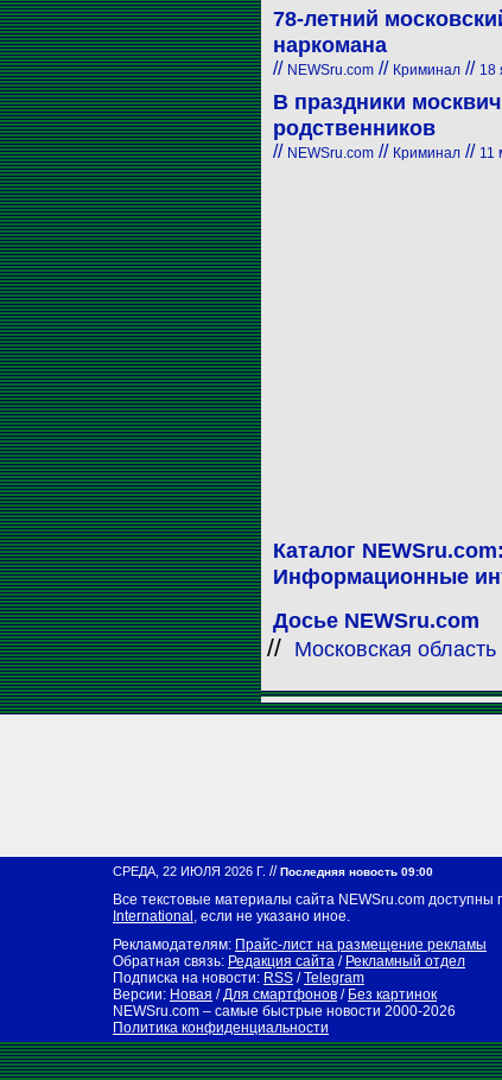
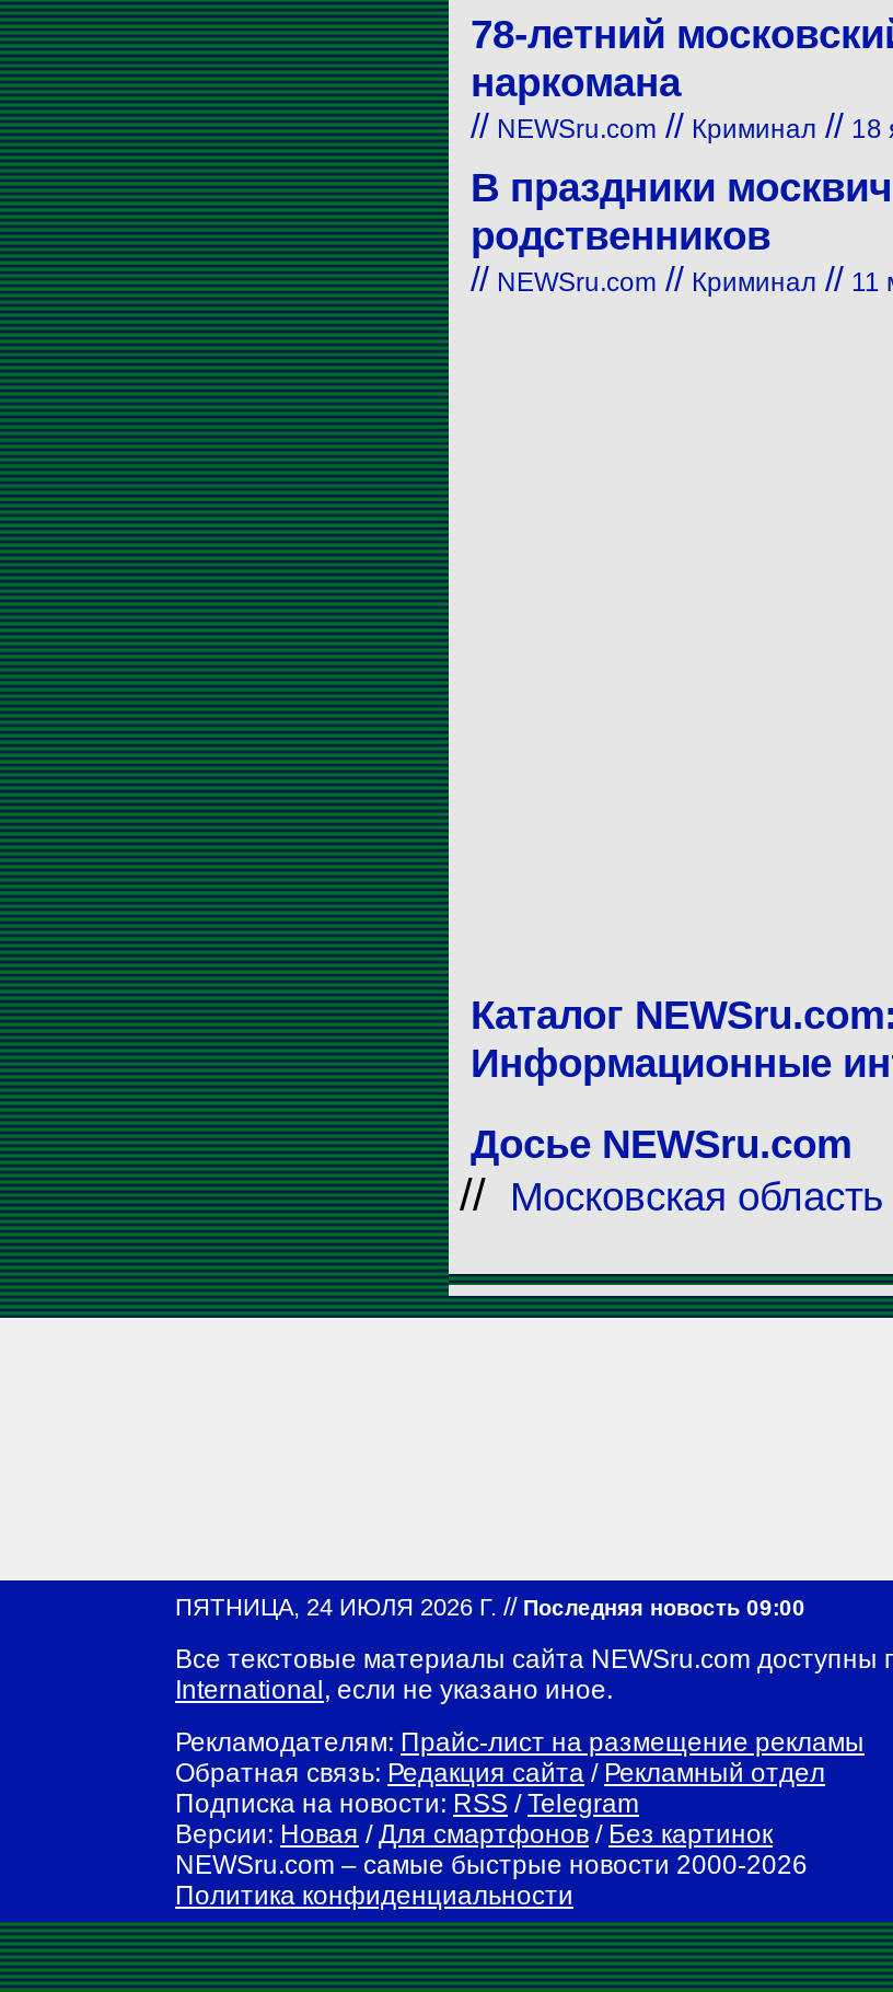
[113,863,433,879] СРЕДА, 22 ИЮЛЯ 2026 Г. // Последняя новость 09:00 -> [175,1591,805,1622] ПЯТНИЦА, 24 ИЮЛЯ 2026 Г. // Последняя новость 09:00

